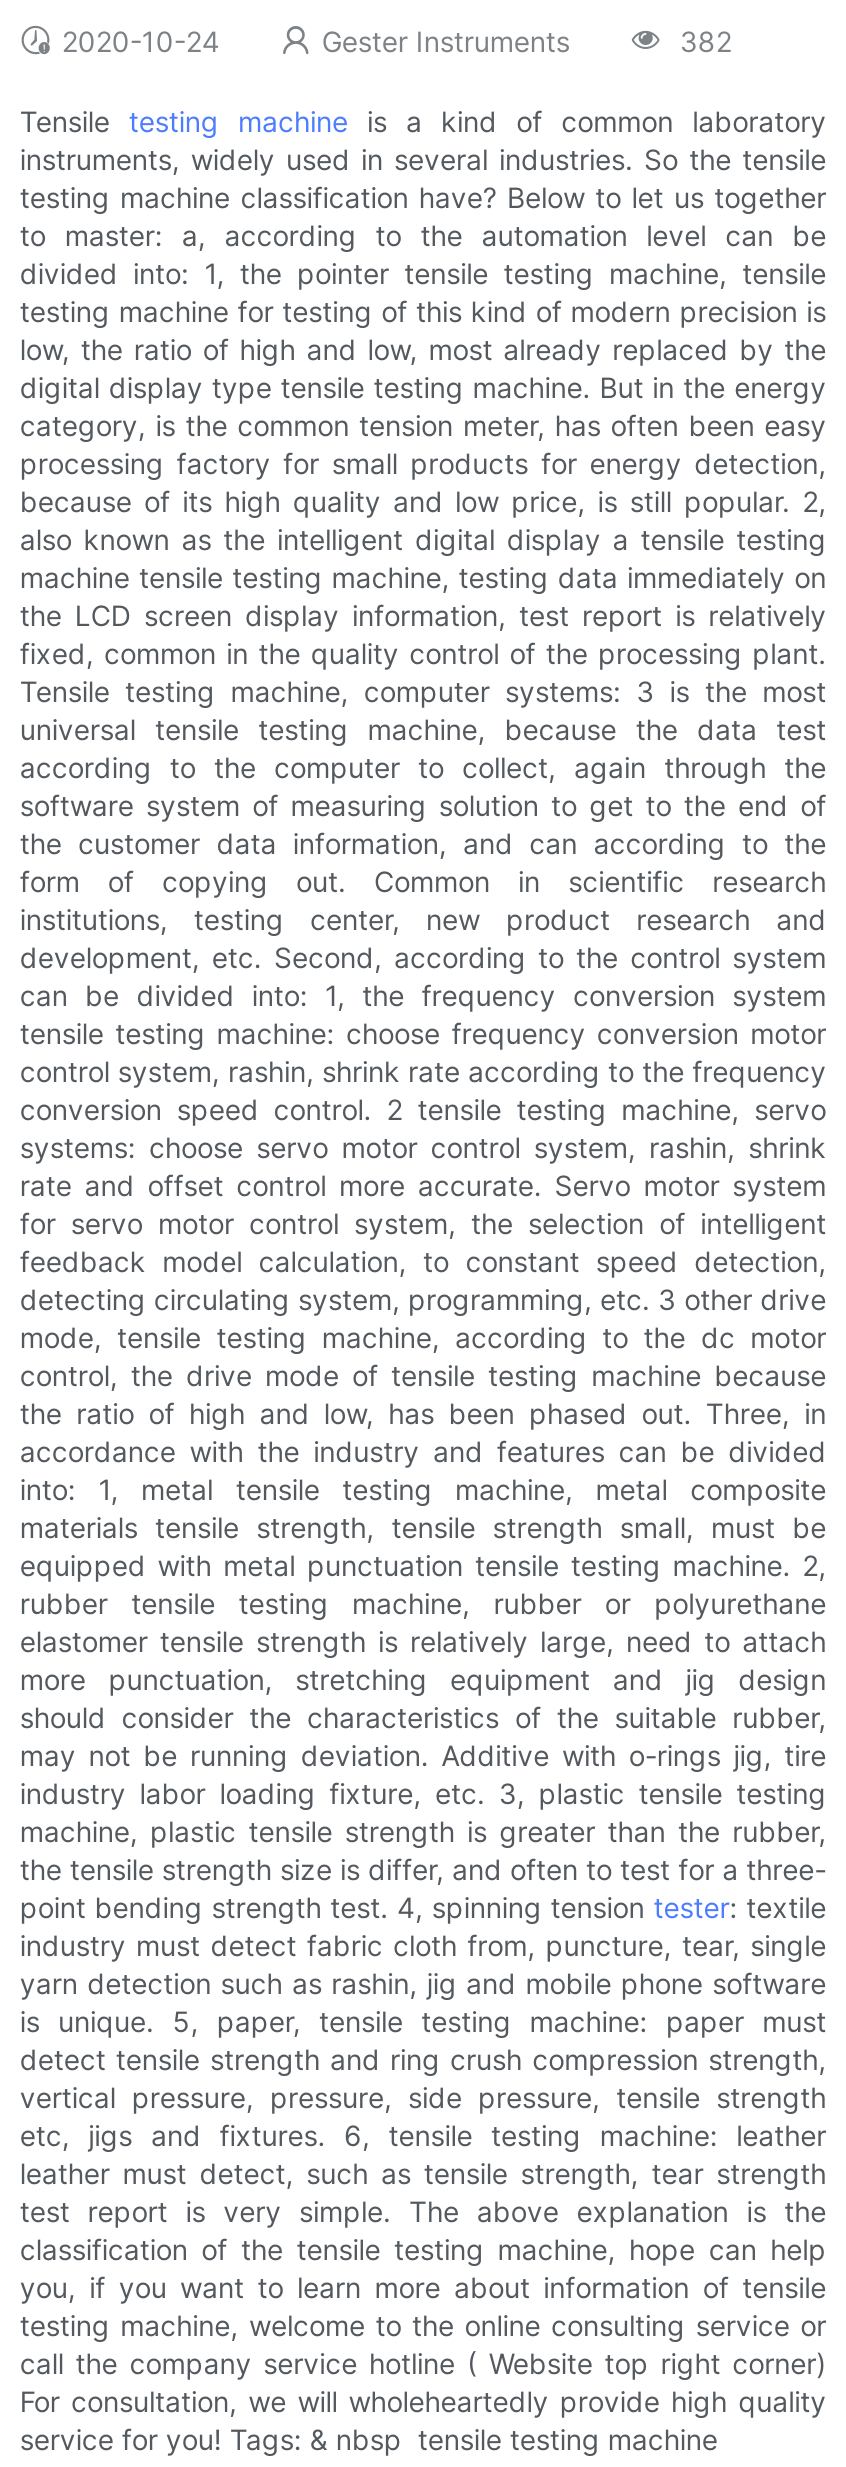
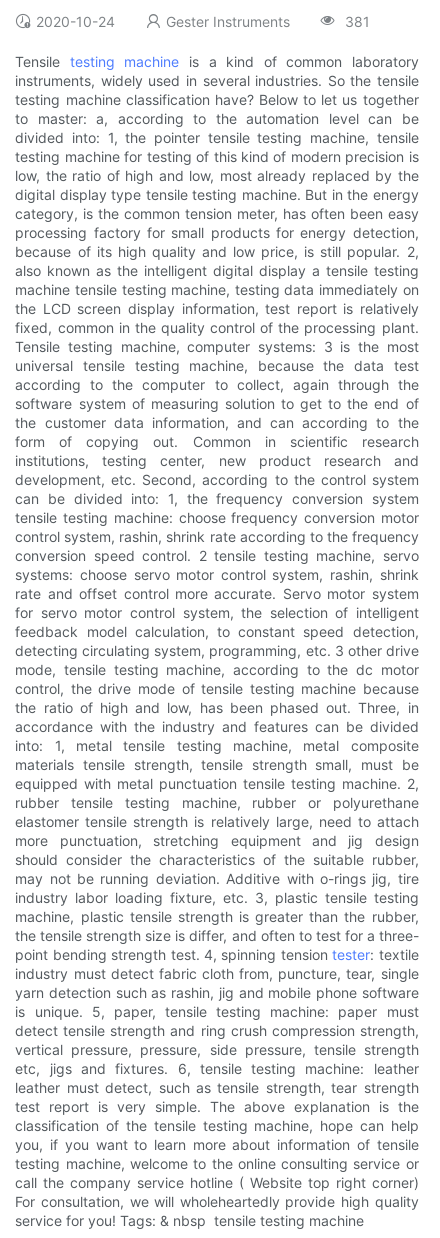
[680,25,732,59] 382 -> [345,13,370,30] 381

